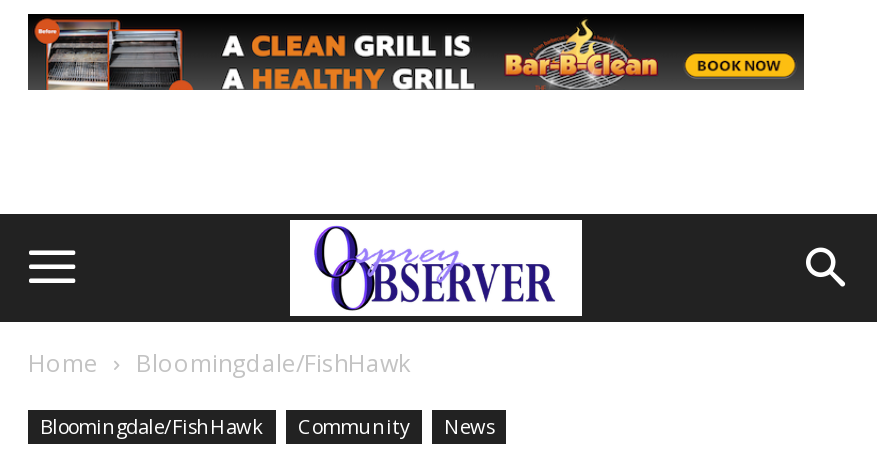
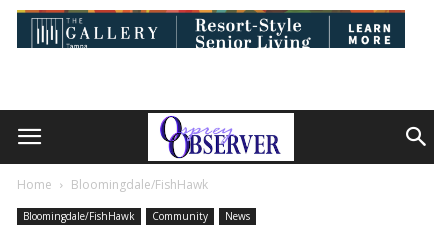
[26,12,804,92] [image] -> [16,9,405,49] [image]

